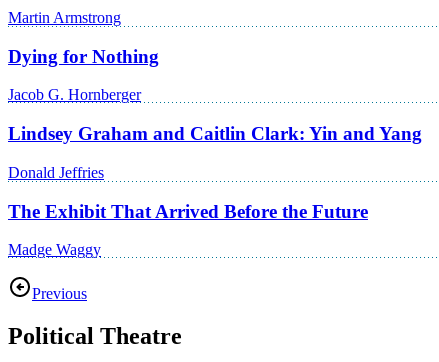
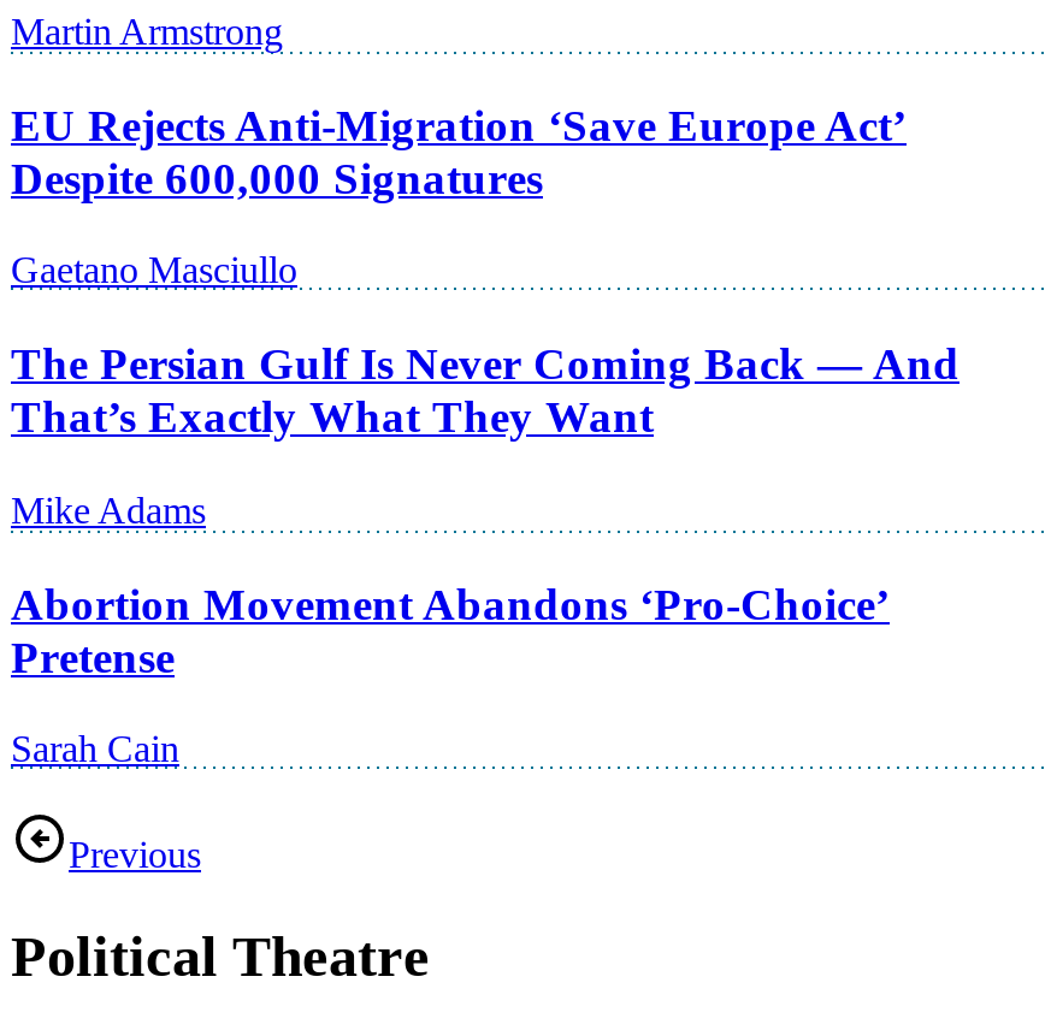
[8,46,159,67] Dying for Nothing -> [11,99,907,202] EU Rejects Anti-Migration ‘Save Europe Act’ | Despite 600,000 Signatures
[8,86,141,103] Jacob G. Hornberger -> [11,250,297,291] Gaetano Masciullo
[8,123,422,144] Lindsey Graham and Caitlin Clark: Yin and Yang -> [11,338,960,442] The Persian Gulf Is Never Coming Back — And | That’s Exactly What They Want
[8,164,104,181] Donald Jeffries -> [11,489,206,530] Mike Adams
[8,200,368,221] The Exhibit That Arrived Before the Future -> [11,578,890,681] Abortion Movement Abandons ‘Pro-Choice’ | Pretense
[8,241,101,258] Madge Waggy -> [11,728,179,769] Sarah Cain

